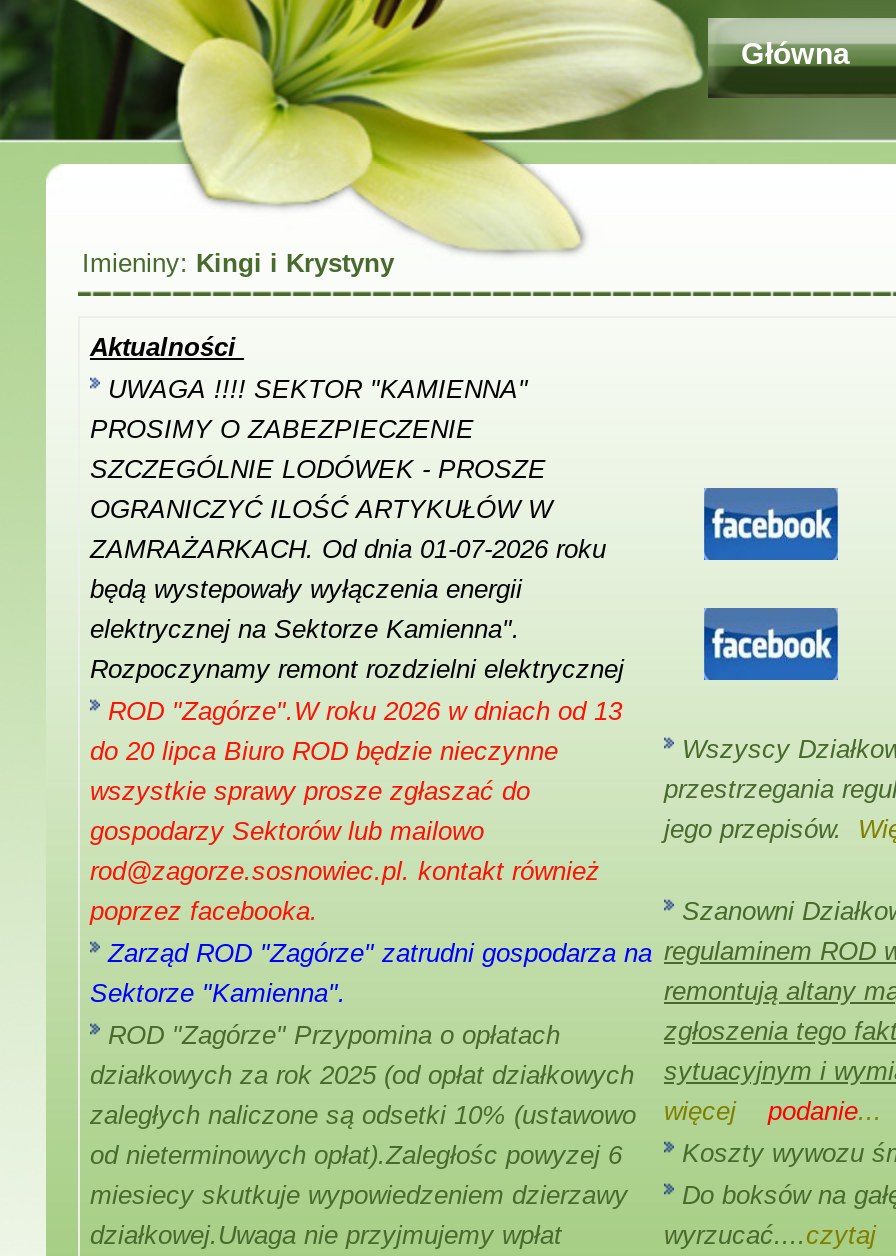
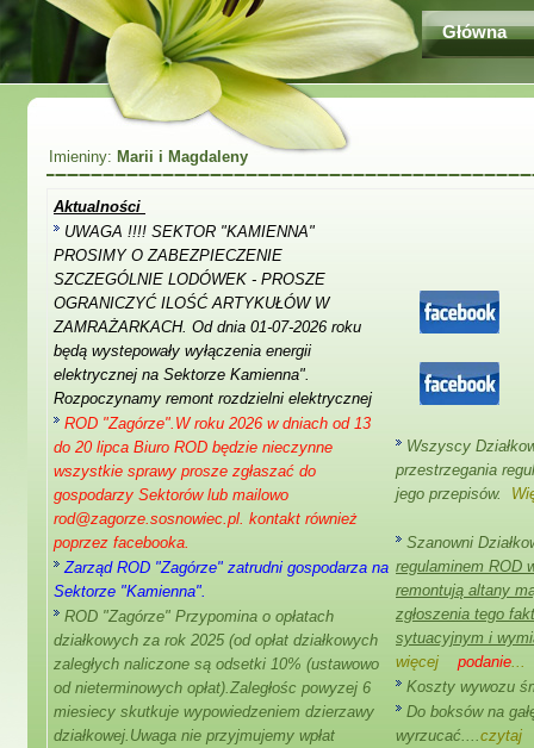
[82,248,394,278] Imieniny: Kingi i Krystyny -> [49,148,248,166] Imieniny: Marii i Magdaleny

